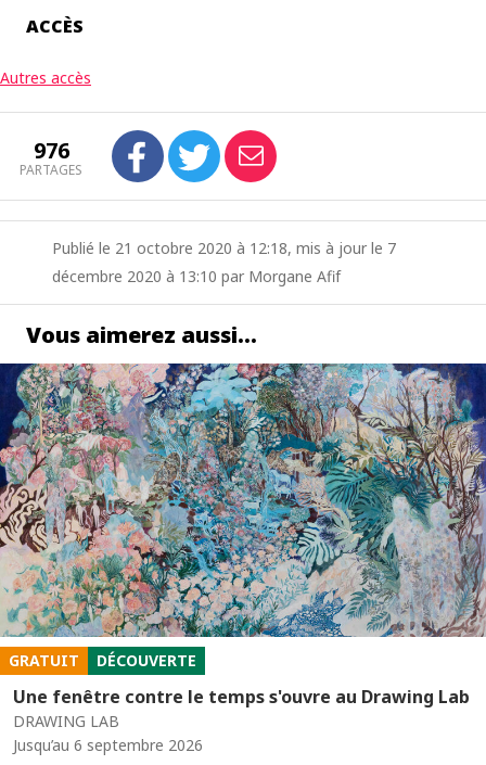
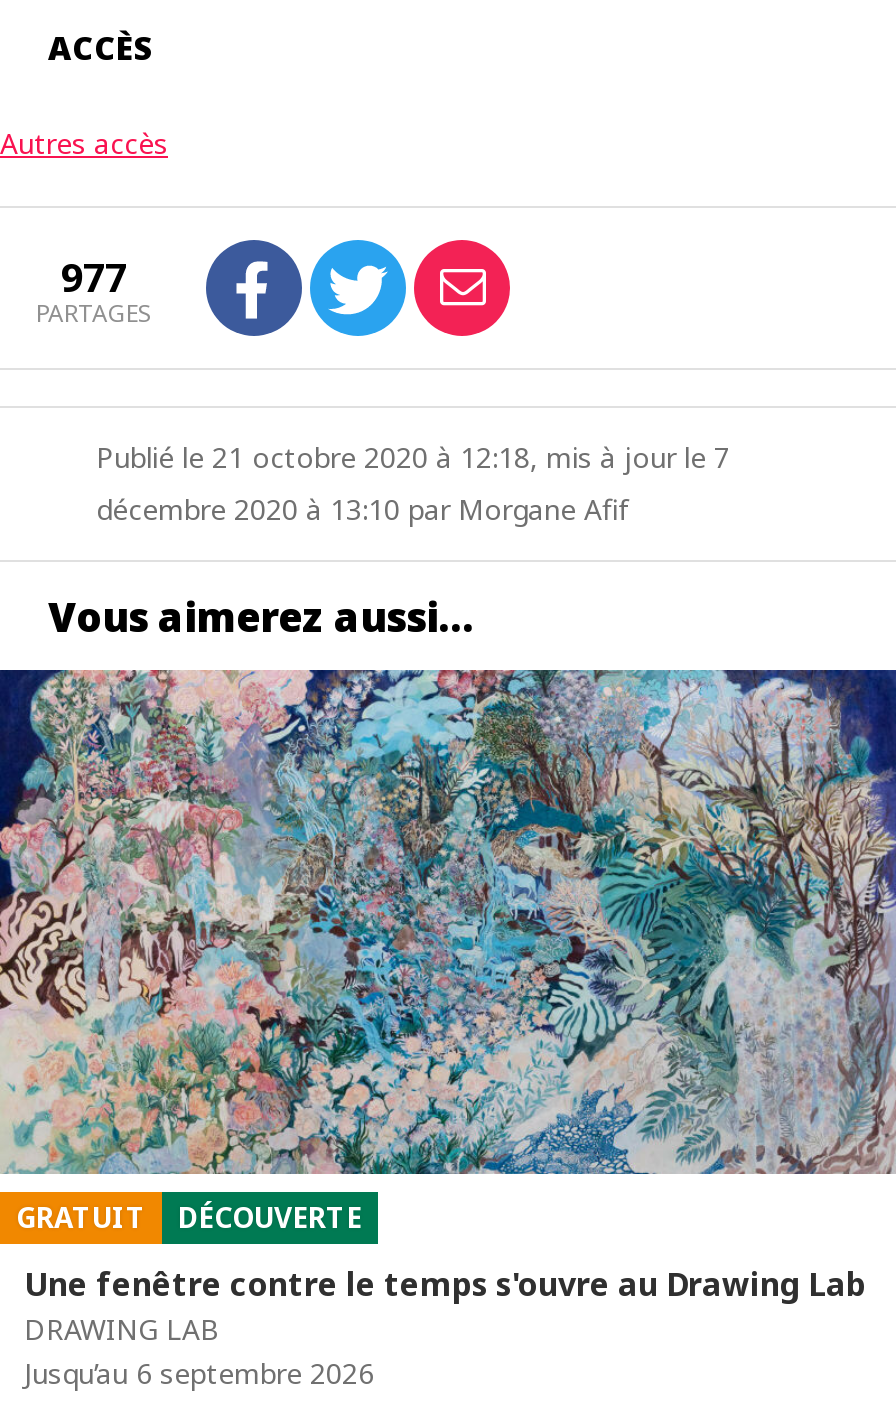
[33,136,69,165] 976 -> [61,250,127,304] 977

